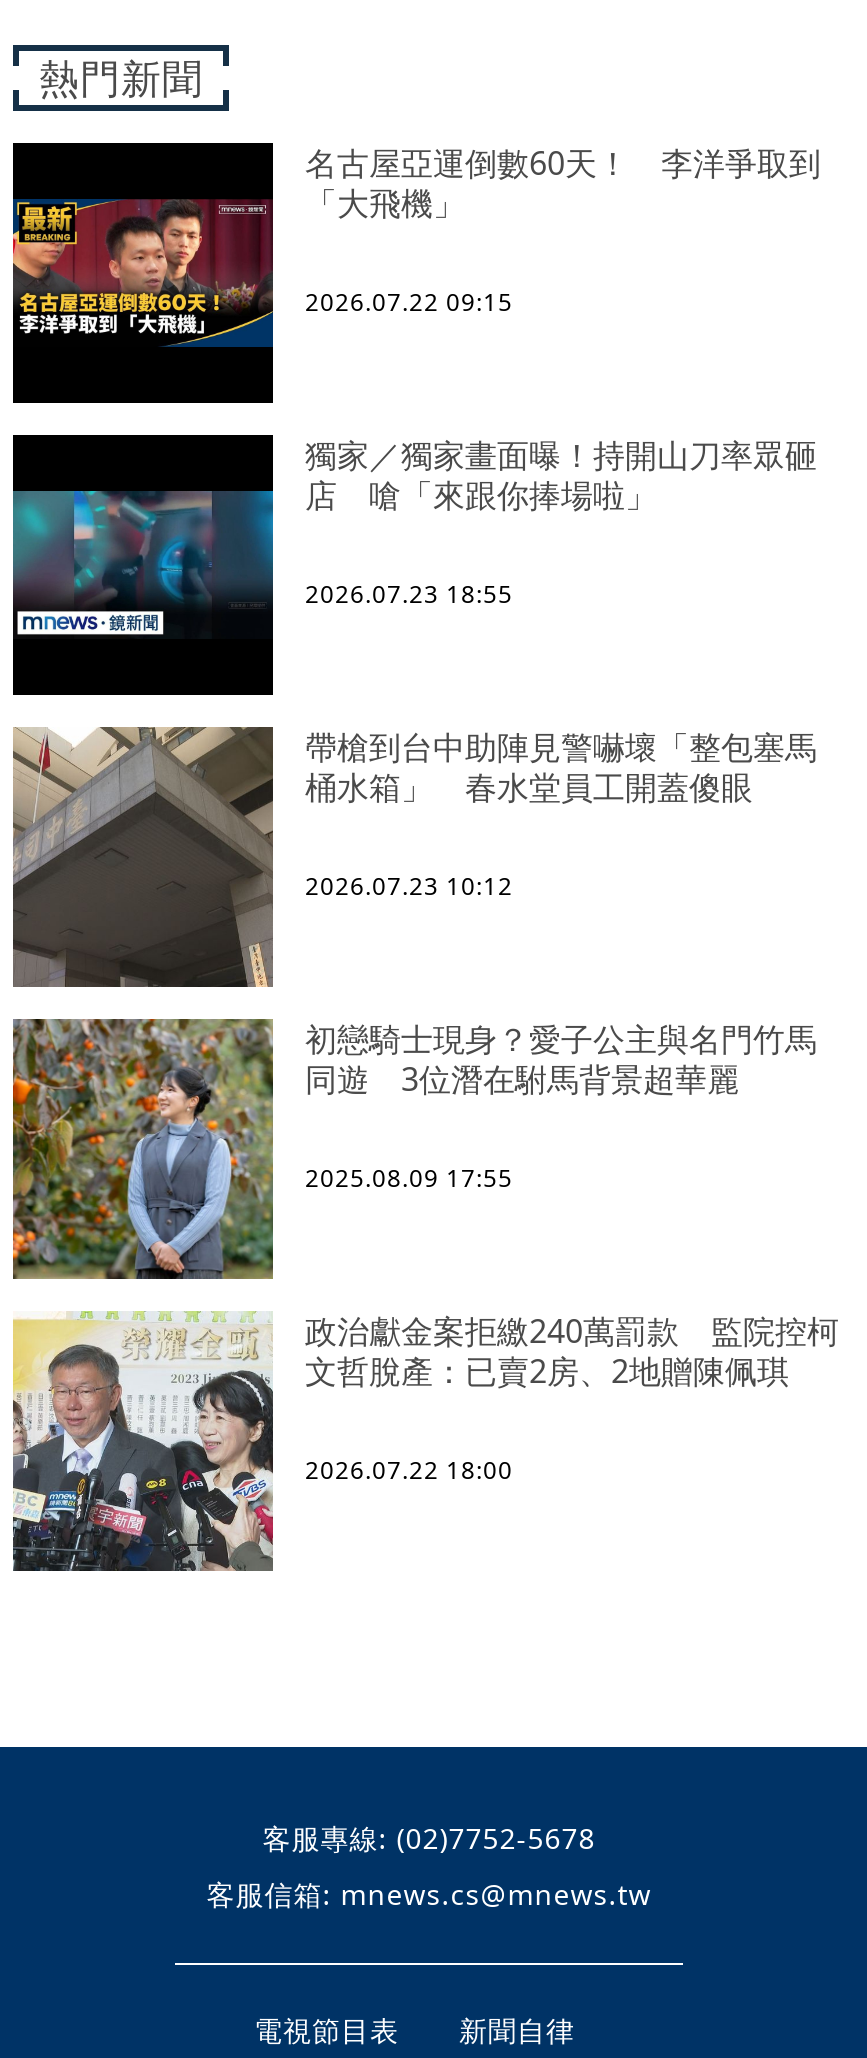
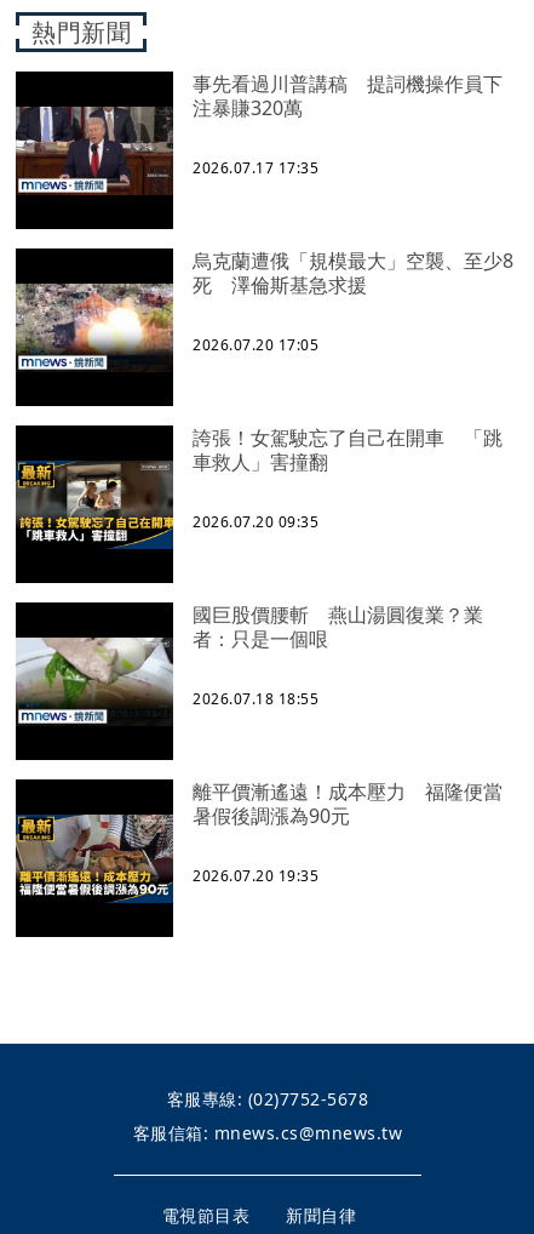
[11,141,821,347] [image] | 名古屋亞運倒數60天！ 李洋爭取到 | 「大飛機」 -> [15,70,503,195] [image] | 事先看過川普講稿 提詞機操作員下 | 注暴賺320萬
[305,285,513,319] 2026.07.22 09:15 -> [193,158,318,178] 2026.07.17 17:35
[11,433,817,609] [image] | 獨家／獨家畫面曝！持開山刀率眾砸 | 店 嗆「來跟你捧場啦」 -> [15,247,513,355] [image] | 烏克蘭遭俄「規模最大」空襲、至少8 | 死 澤倫斯基急求援
[305,577,513,611] 2026.07.23 18:55 -> [193,335,318,355] 2026.07.20 17:05
[11,725,817,989] [image] | 帶槍到台中助陣見警嚇壞「整包塞馬 | 桶水箱」 春水堂員工開蓋傻眼 -> [15,424,503,584] [image] | 誇張！女駕駛忘了自己在開車 「跳 | 車救人」害撞翻
[305,869,513,903] 2026.07.23 10:12 -> [193,512,318,532] 2026.07.20 09:35
[11,1017,817,1281] [image] | 初戀騎士現身？愛子公主與名門竹馬 | 同遊 3位潛在駙馬背景超華麗 -> [15,601,483,761] [image] | 國巨股價腰斬 燕山湯圓復業？業 | 者：只是一個哏
[305,1161,513,1195] 2025.08.09 17:55 -> [193,689,318,709] 2026.07.18 18:55
[11,1309,839,1573] [image] | 政治獻金案拒繳240萬罰款 監院控柯 | 文哲脫產：已賣2房、2地贈陳佩琪 -> [15,778,503,938] [image] | 離平價漸遙遠！成本壓力 福隆便當 | 暑假後調漲為90元
[305,1453,513,1487] 2026.07.22 18:00 -> [193,866,318,886] 2026.07.20 19:35

